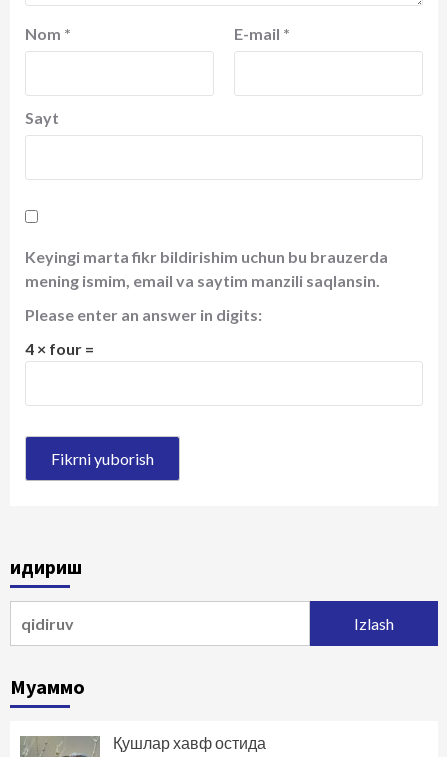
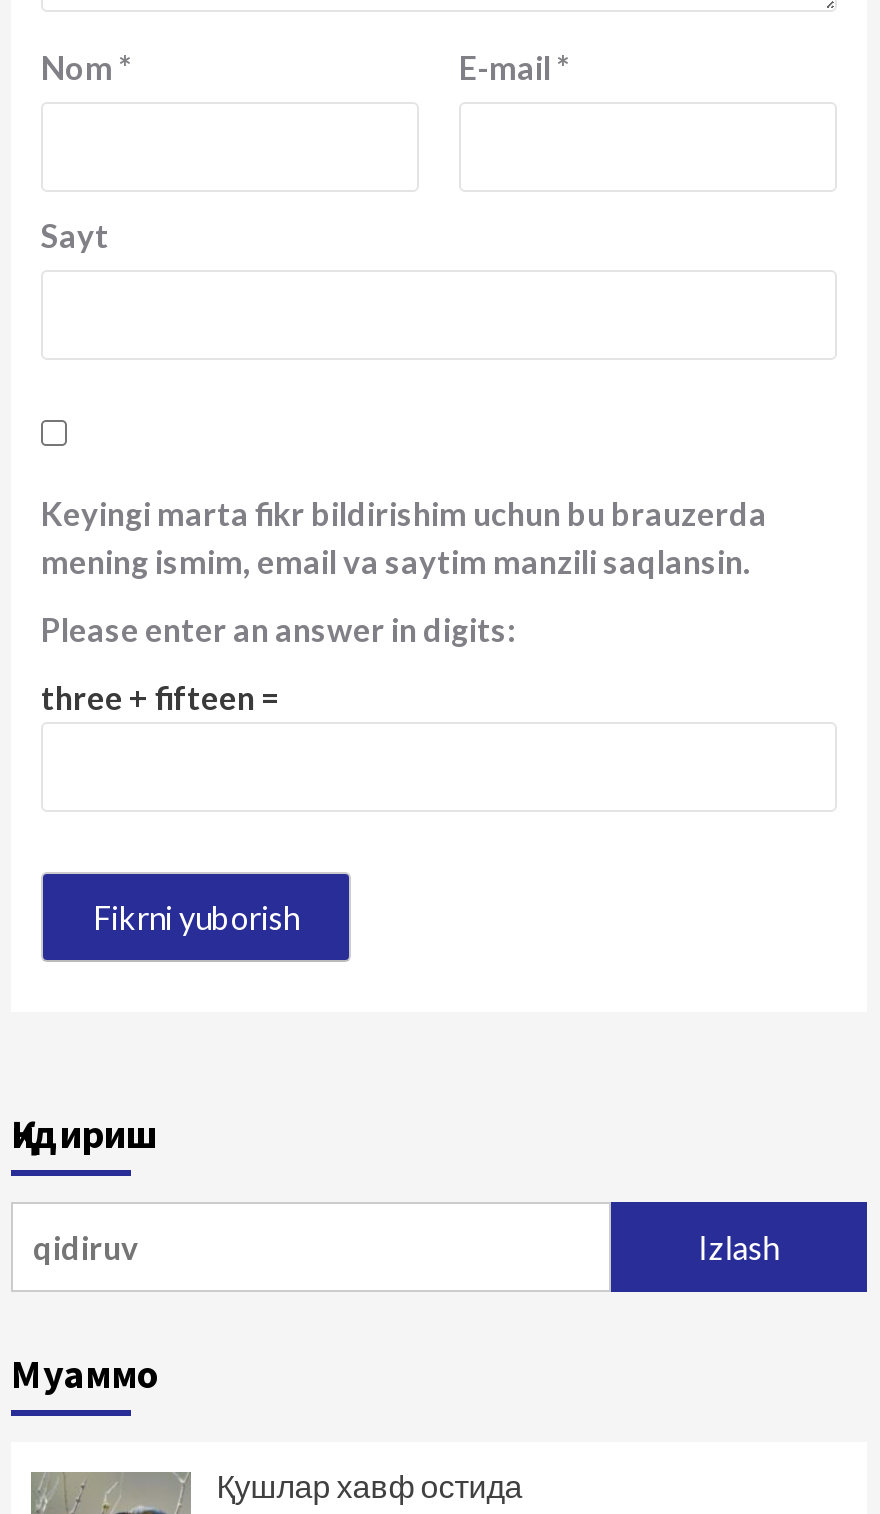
[25,339,94,358] 4 × four = -> [41,678,279,716] three + fifteen =

